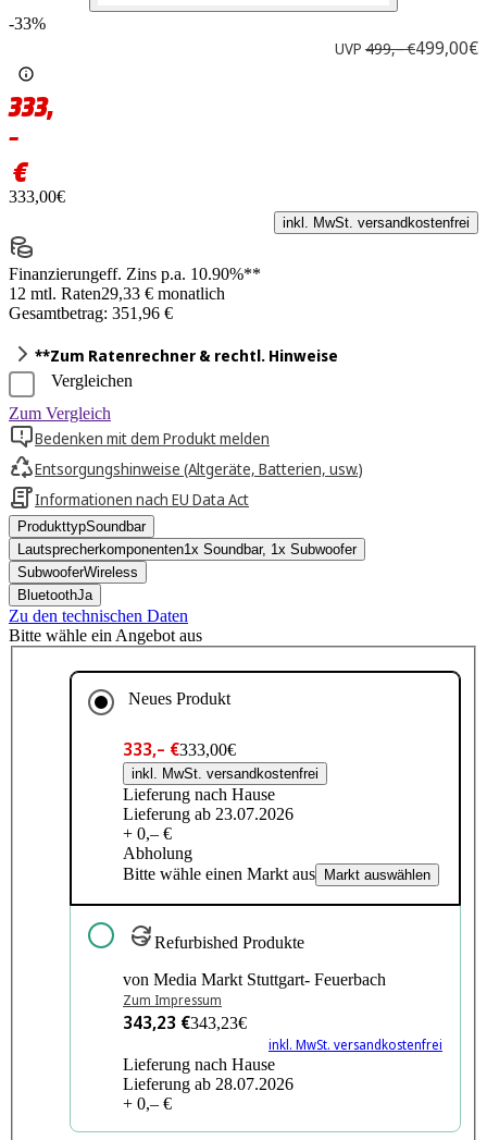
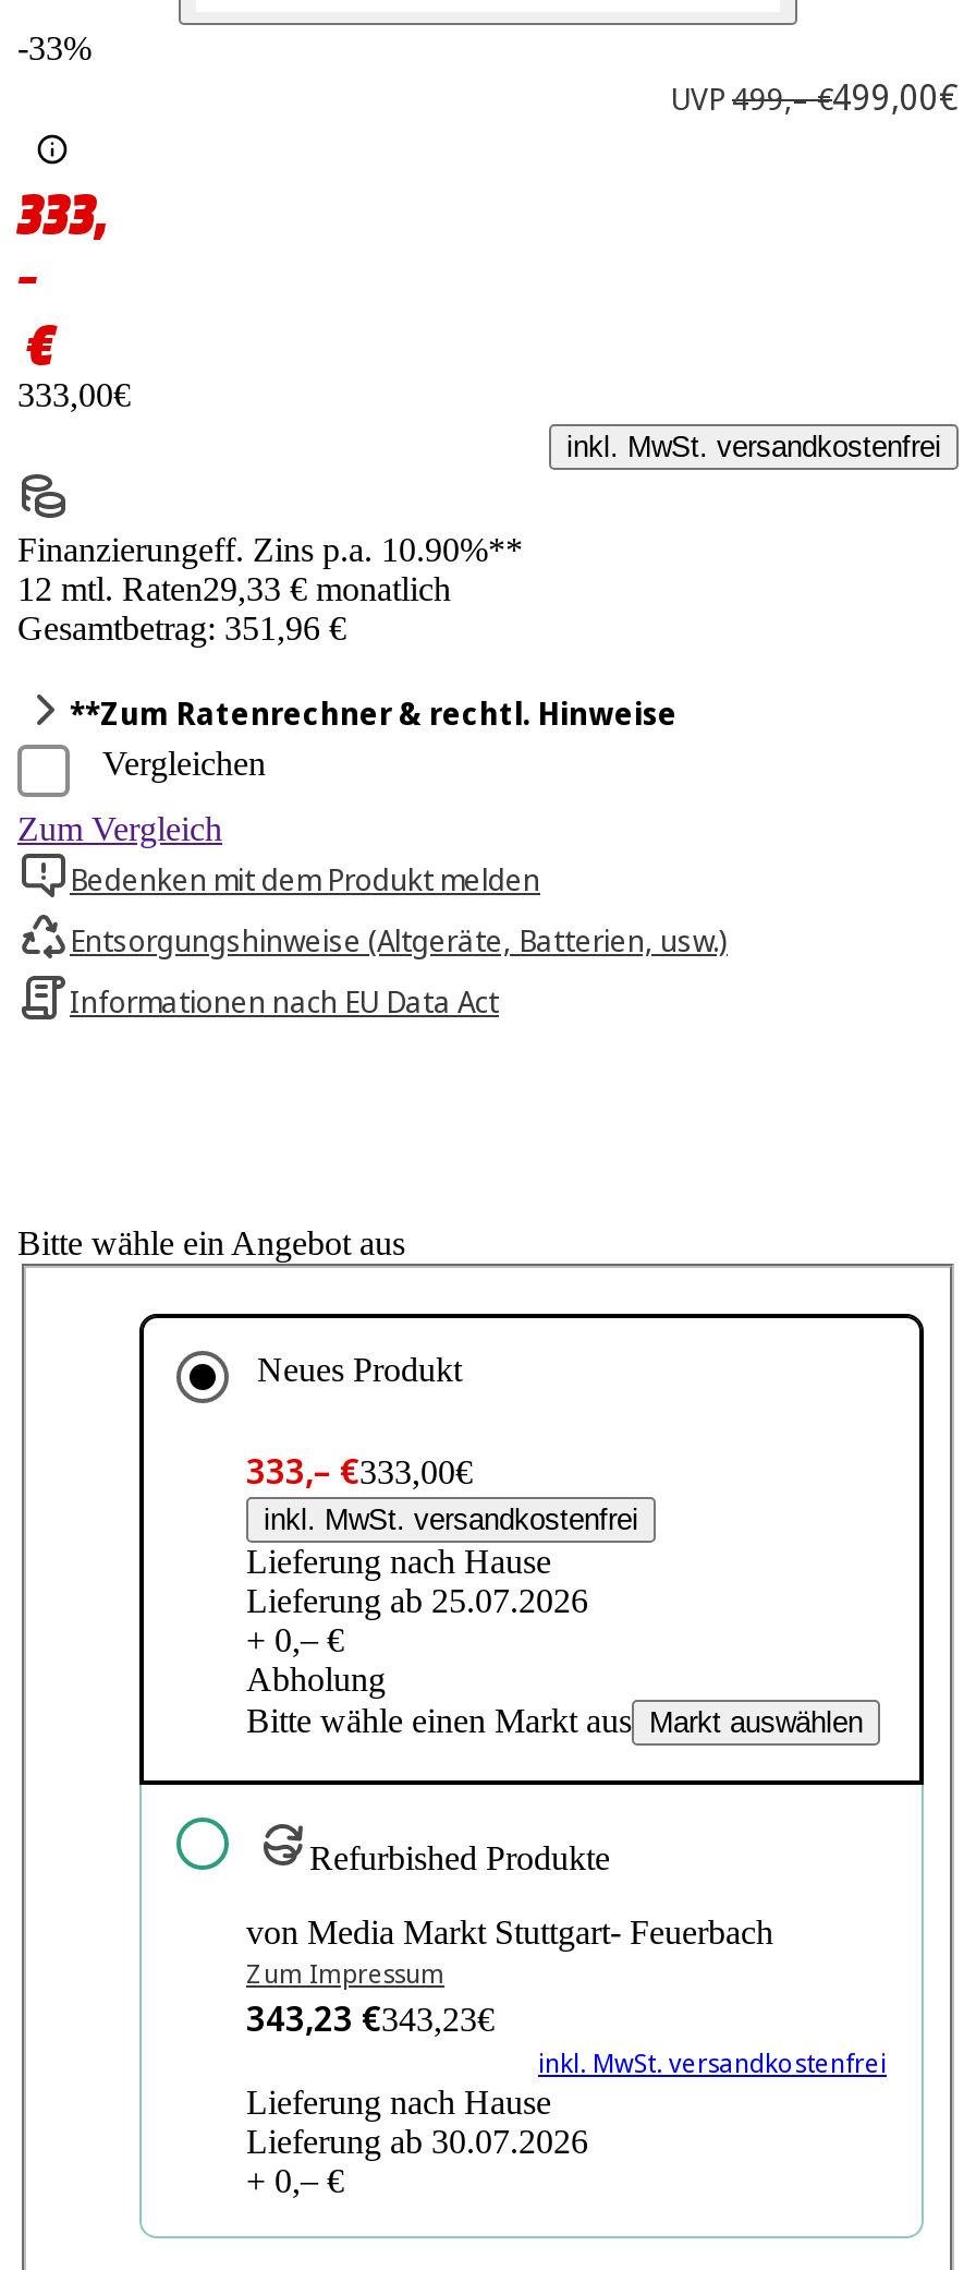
[9,518,357,625] ProdukttypSoundbar | Lautsprecherkomponenten1x Soundbar, 1x Subwoofer | SubwooferWireless | BluetoothJa | Zu den technischen Daten -> none
[123,805,294,824] Lieferung ab 23.07.2026 -> [246,1583,588,1620] Lieferung ab 25.07.2026
[123,1075,294,1094] Lieferung ab 28.07.2026 -> [246,2124,588,2161] Lieferung ab 30.07.2026

